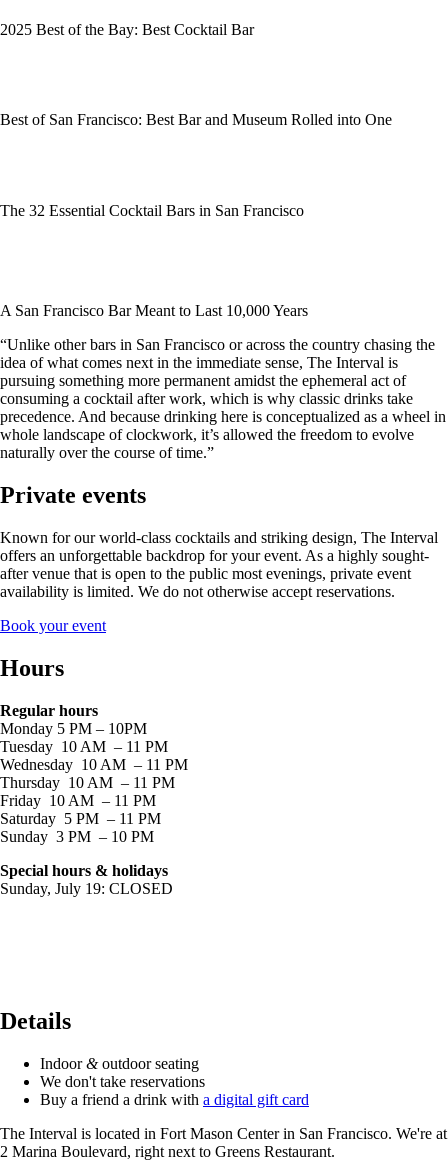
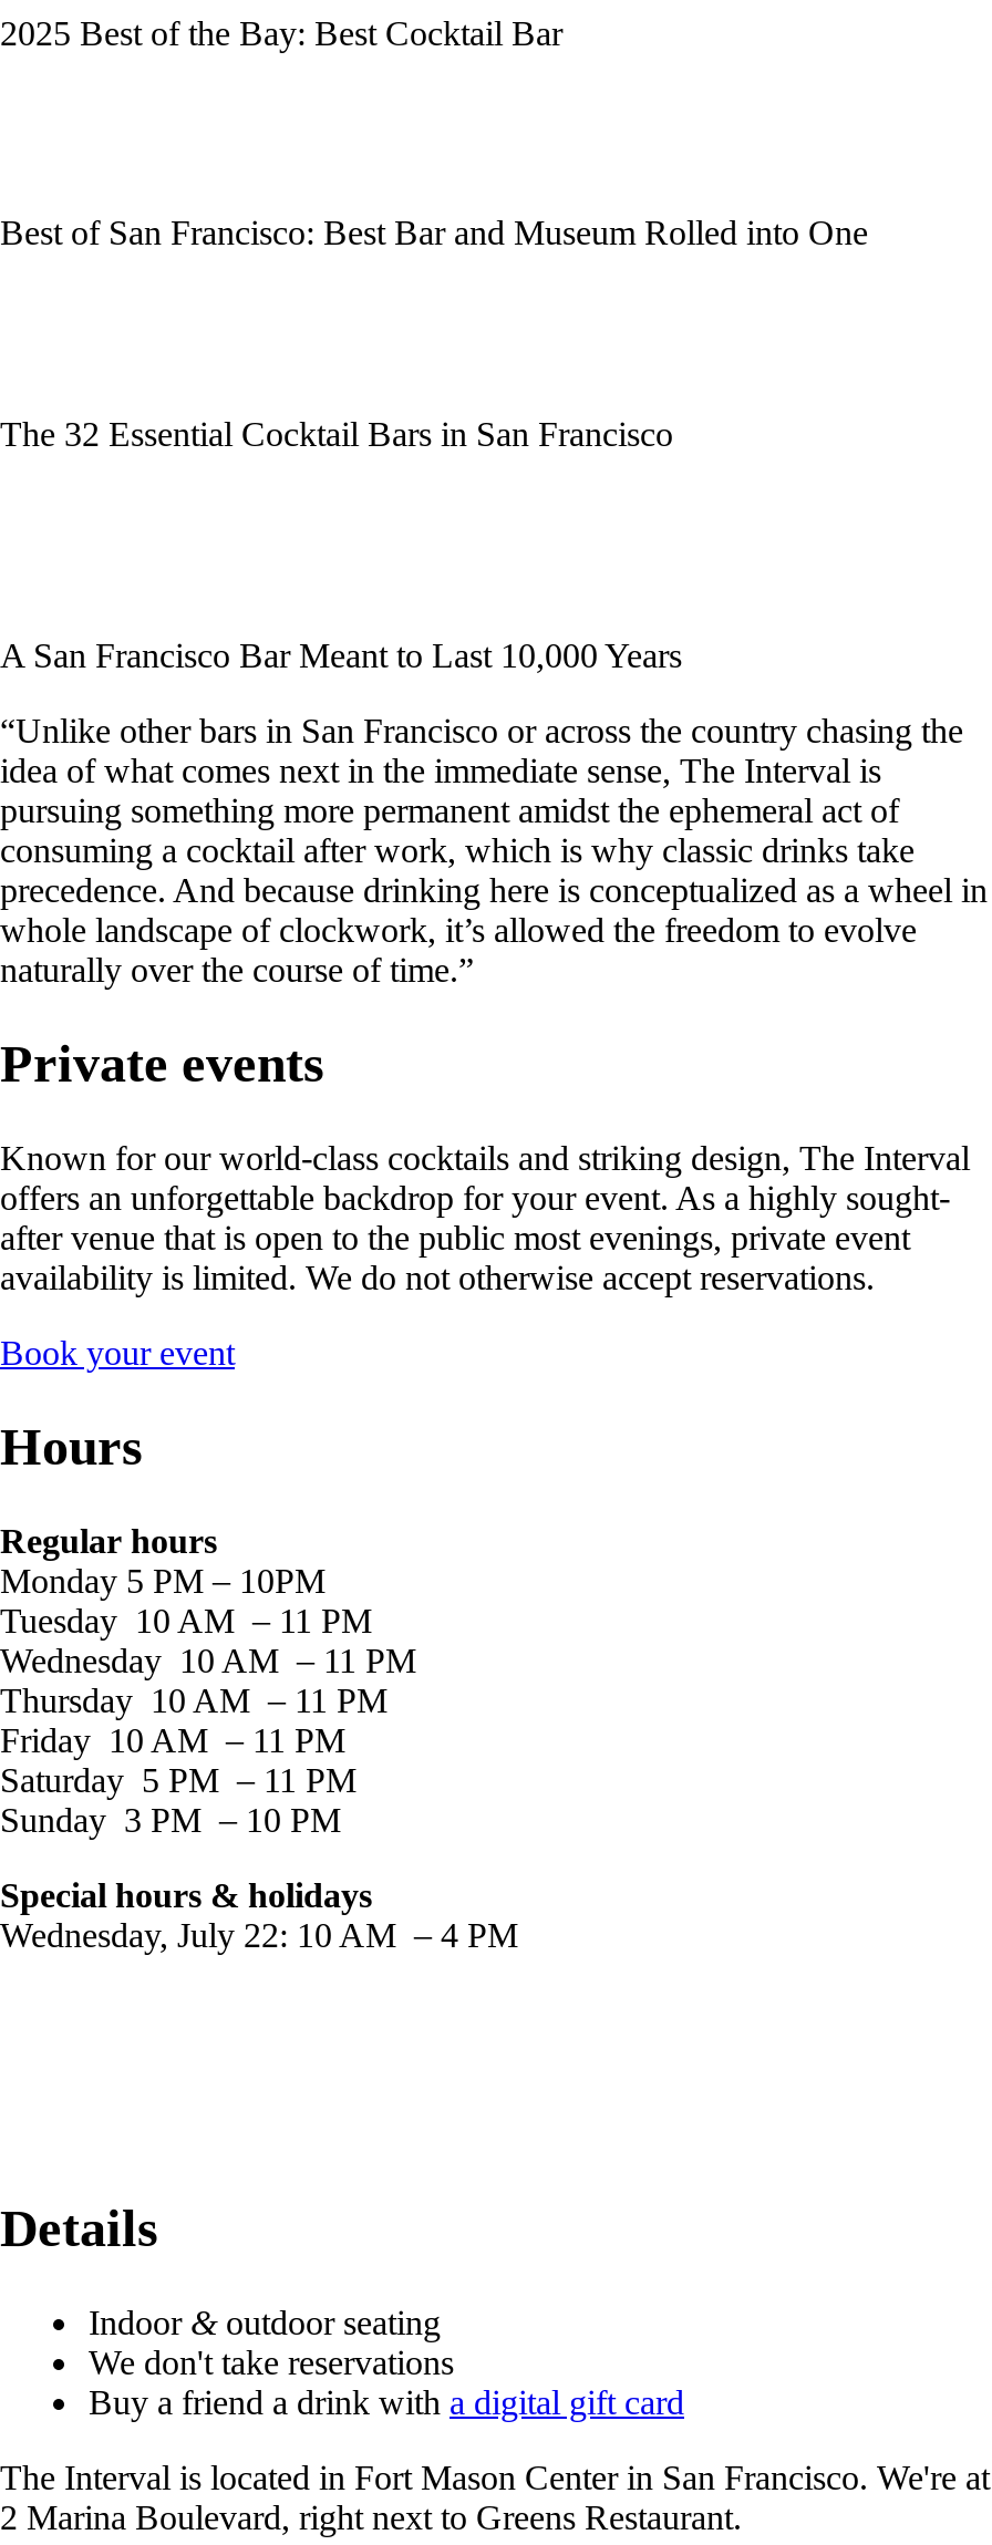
[0,880,173,897] Sunday, July 19: CLOSED -> [0,1916,518,1953] Wednesday, July 22: 10 AM – 4 PM

